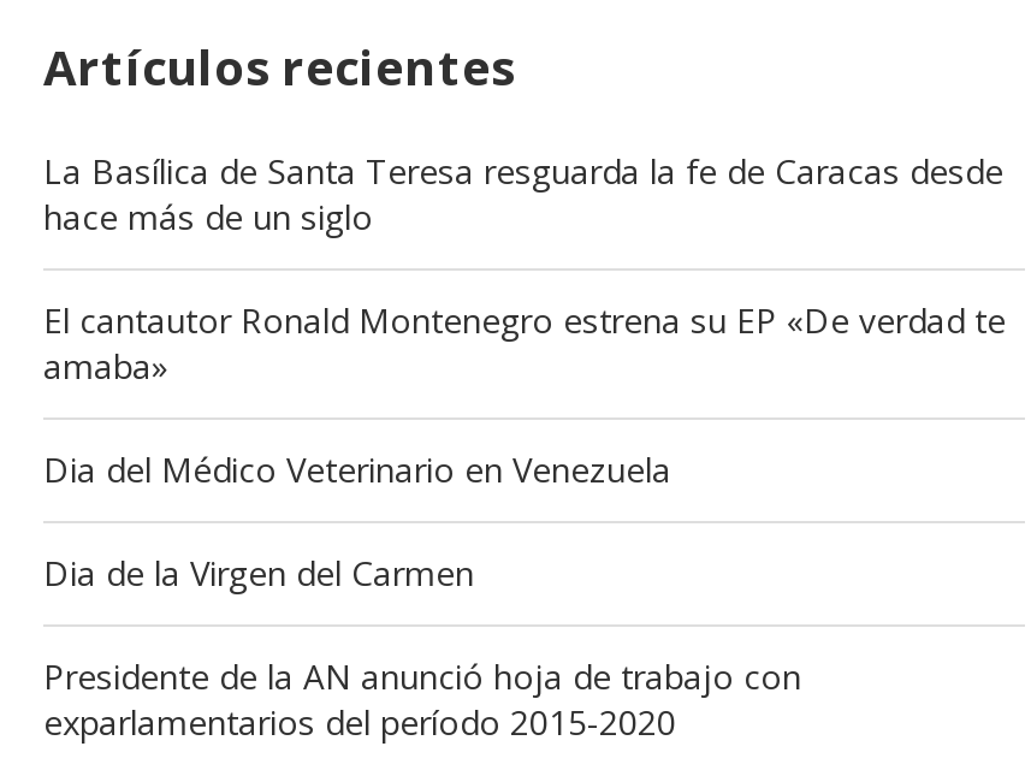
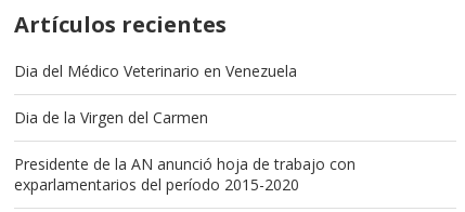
[43,148,1006,388] La Basílica de Santa Teresa resguarda la fe de Caracas desde | hace más de un siglo | El cantautor Ronald Montenegro estrena su EP «De verdad te | amaba» -> none

